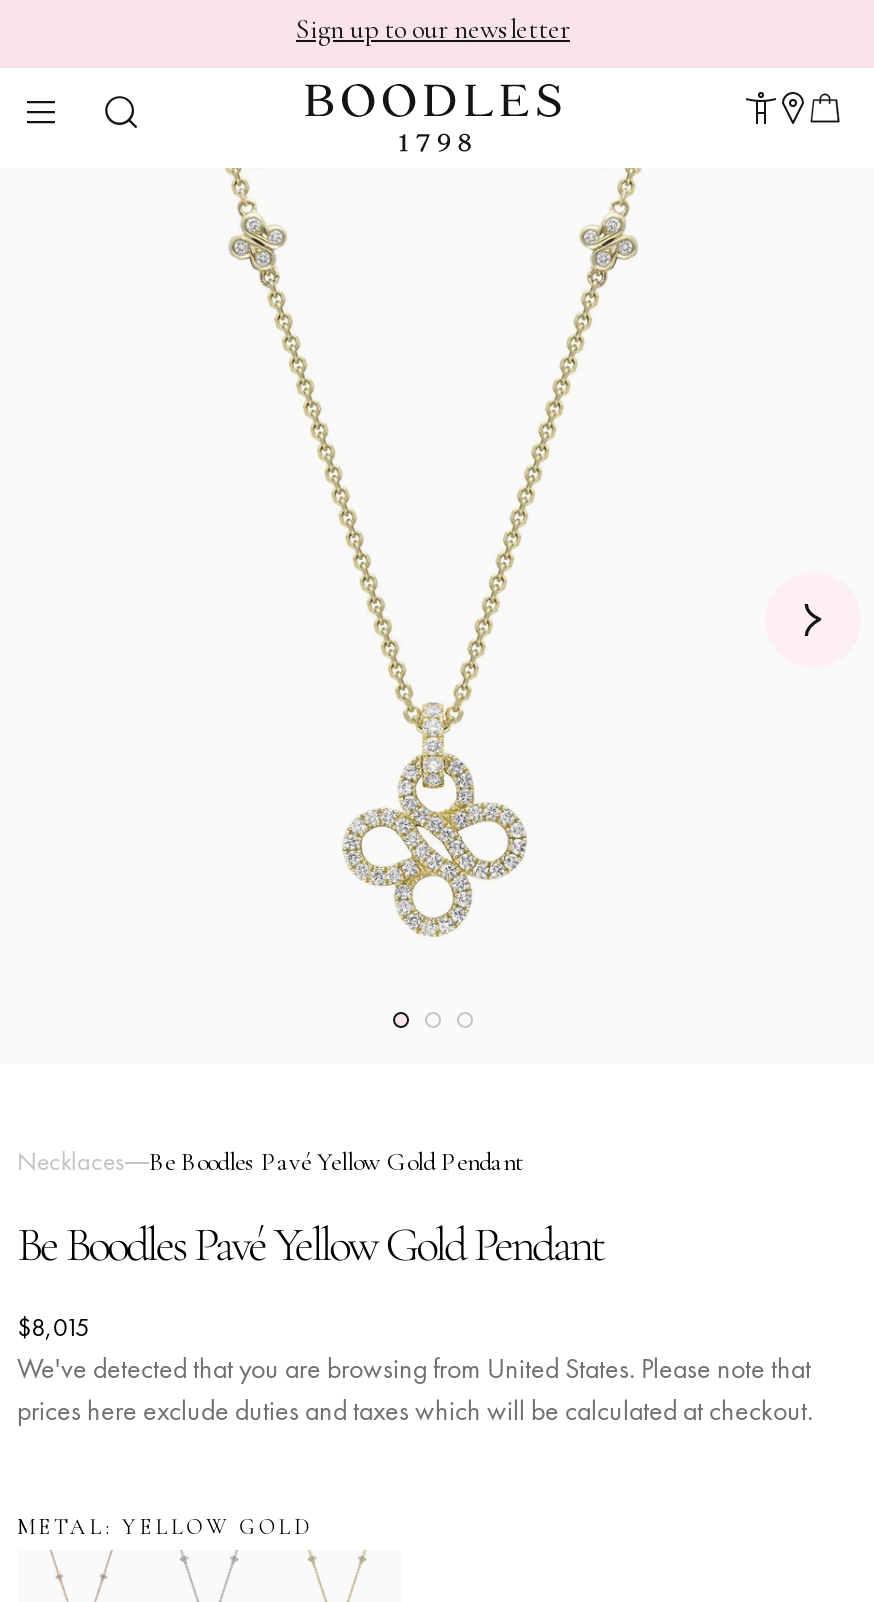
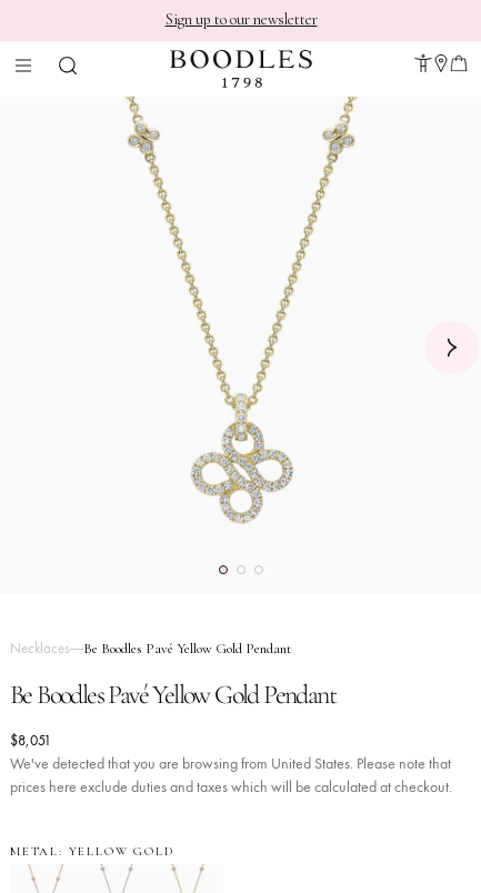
[17,1313,89,1345] $8,015 -> [10,732,51,750] $8,051

